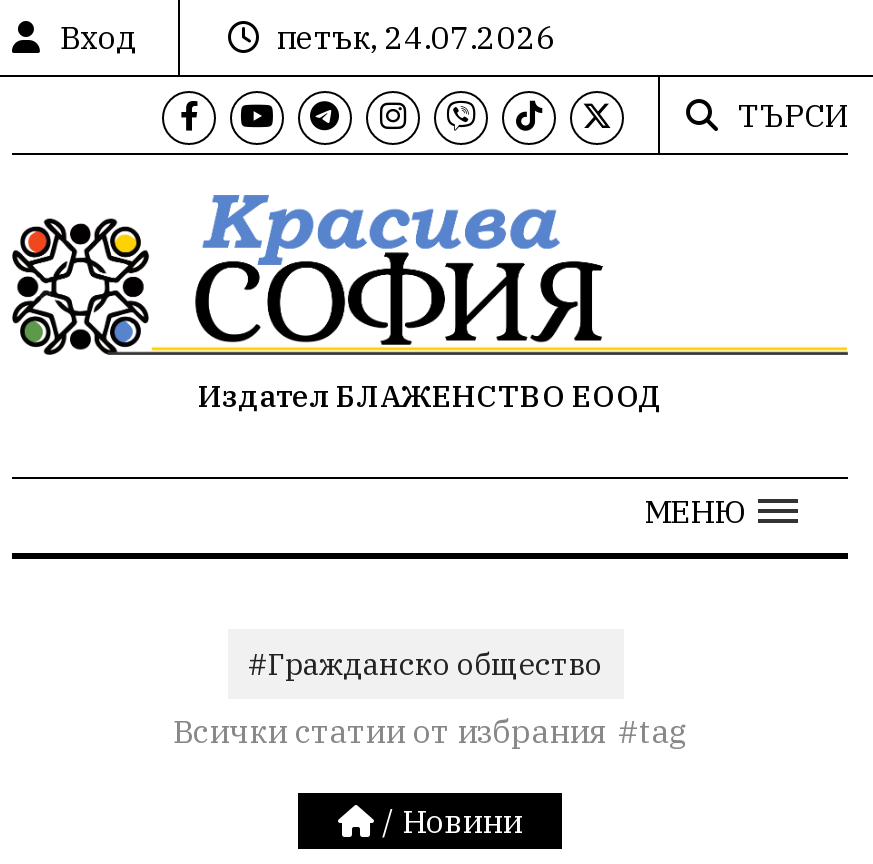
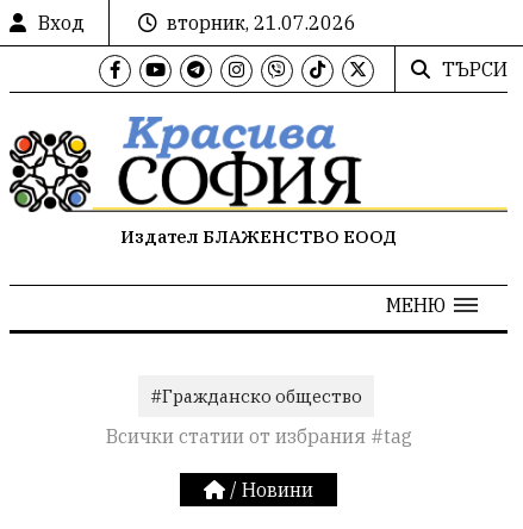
[276,17,556,57] петък, 24.07.2026 -> [167,11,356,35] вторник, 21.07.2026

